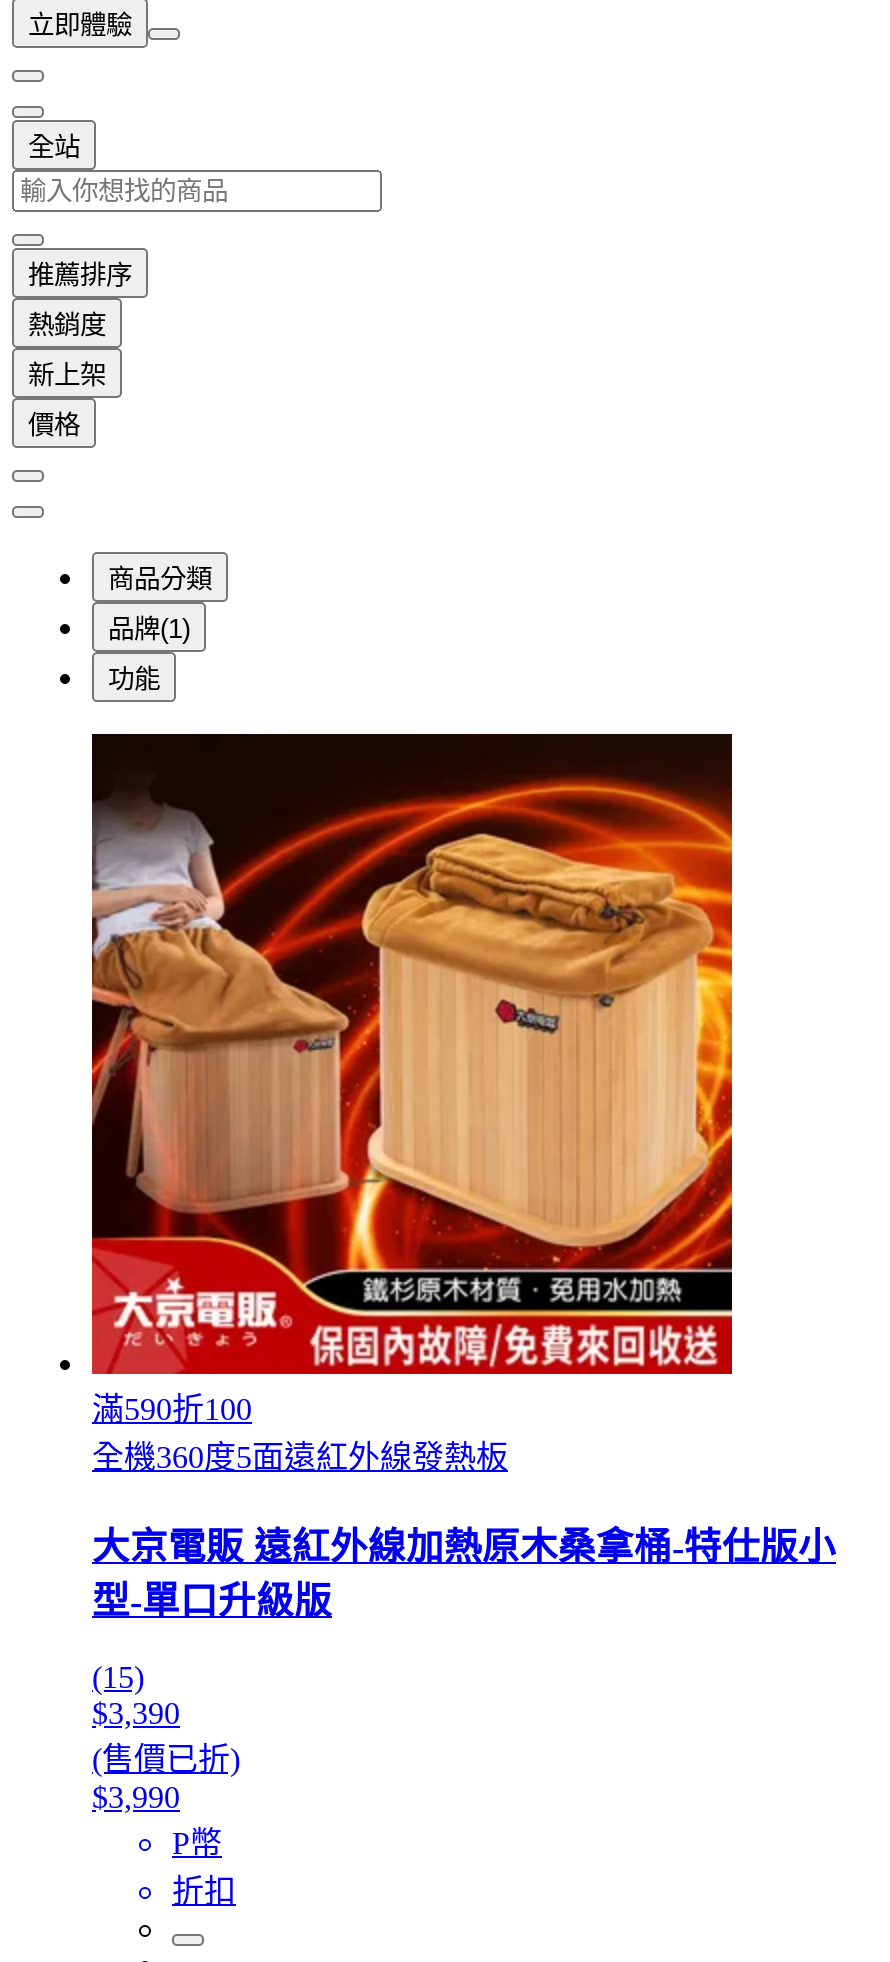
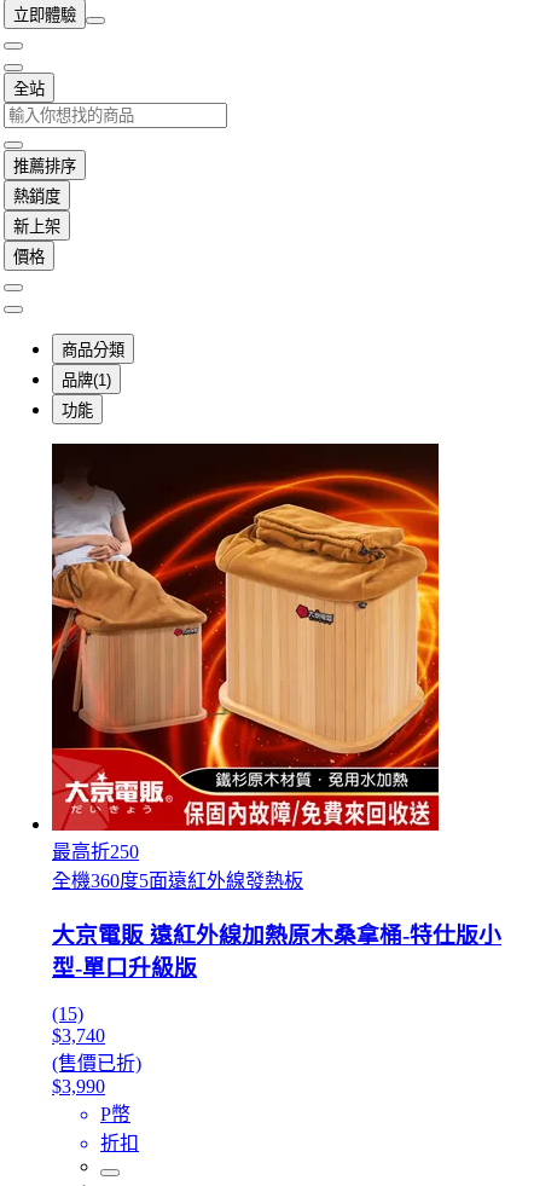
[92,1392,252,1426] 滿590折100 -> [52,841,139,862] 最高折250
[92,1697,180,1731] $3,390 -> [52,1026,105,1046] $3,740

